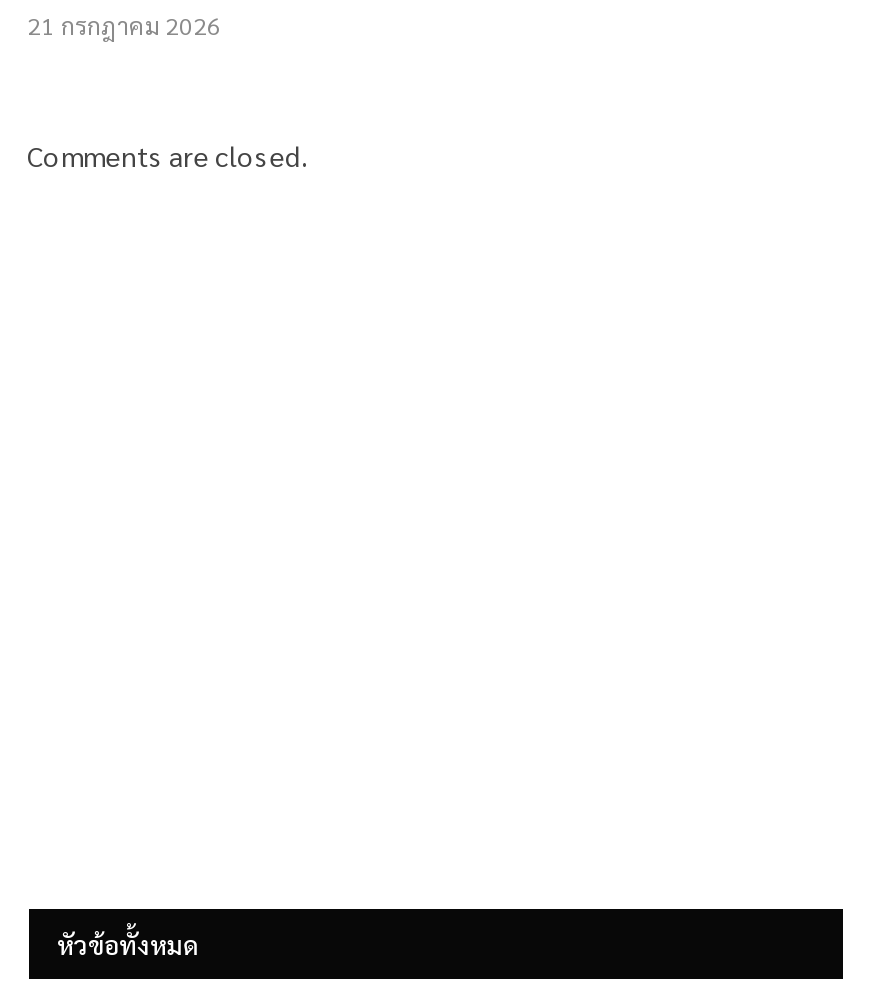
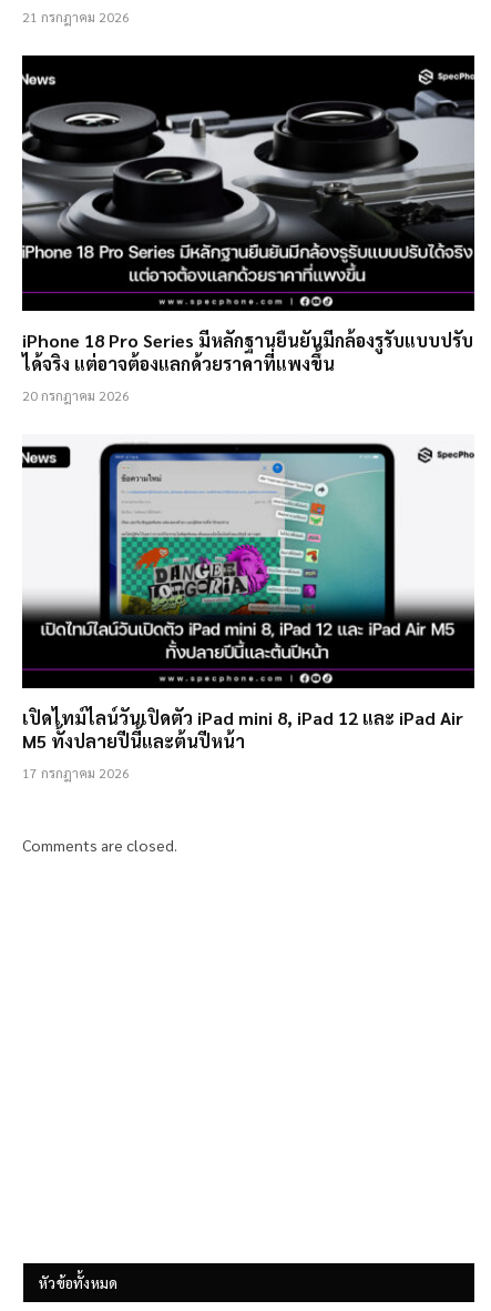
none -> [21,54,475,404] [image] | iPhone 18 Pro Series มีหลักฐานยืนยันมีกล้องรูรับแบบปรับ | ได้จริง แต่อาจต้องแลกด้วยราคาที่แพงขึ้น | 20 กรกฎาคม 2026
none -> [21,442,475,782] [image] | เปิดไทม์ไลน์วันเปิดตัว iPad mini 8, iPad 12 และ iPad Air | M5 ทั้งปลายปีนี้และต้นปีหน้า | 17 กรกฎาคม 2026

